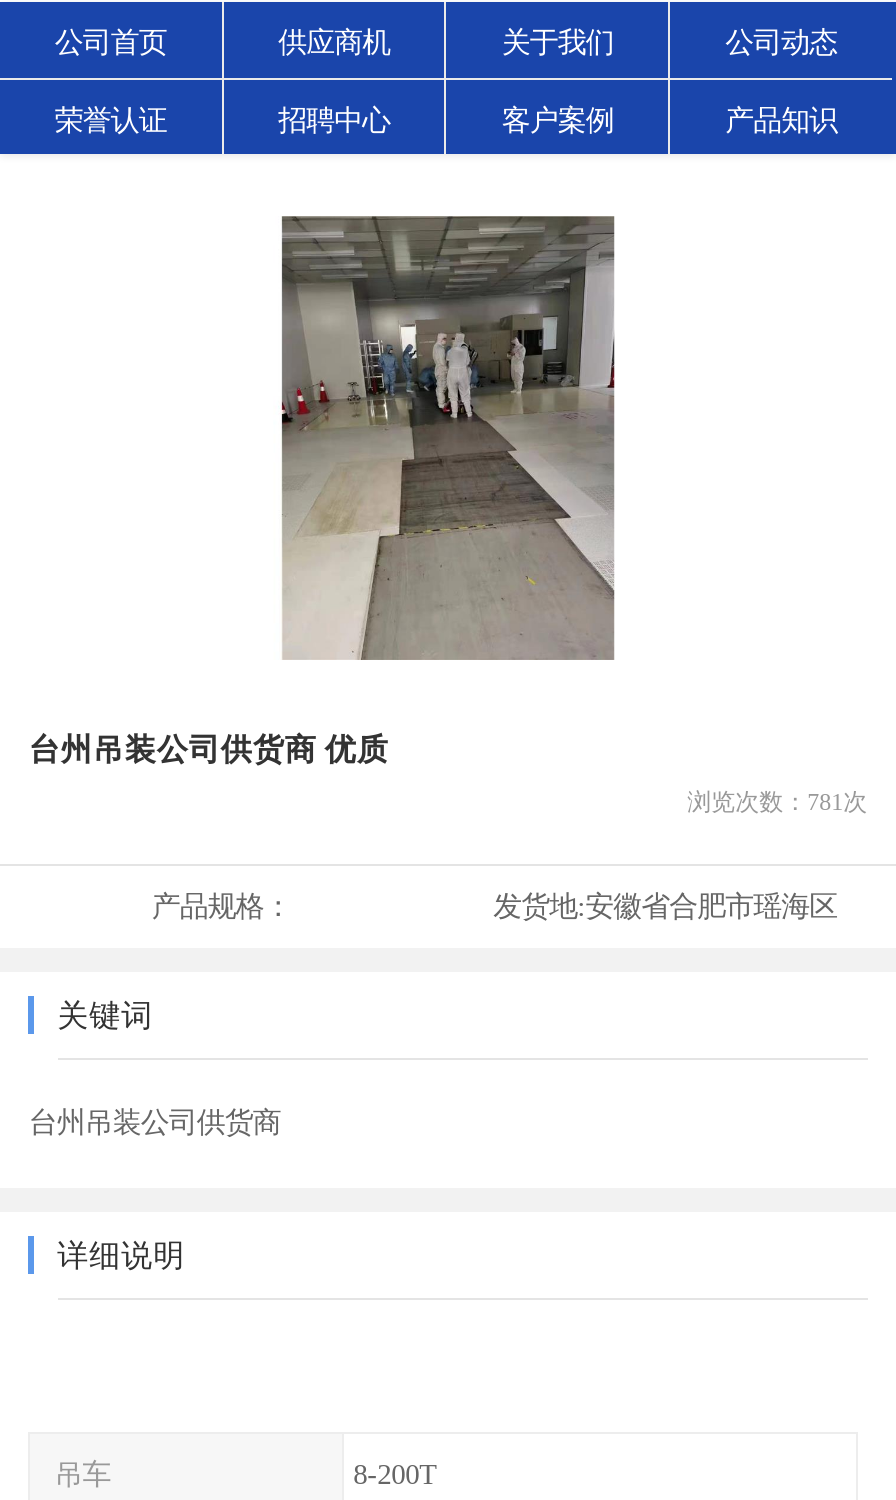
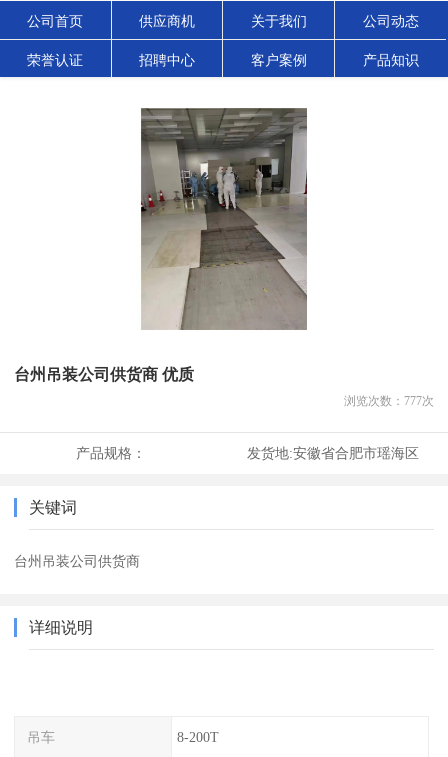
[687,788,867,816] 浏览次数：781次 -> [344,394,434,408] 浏览次数：777次

